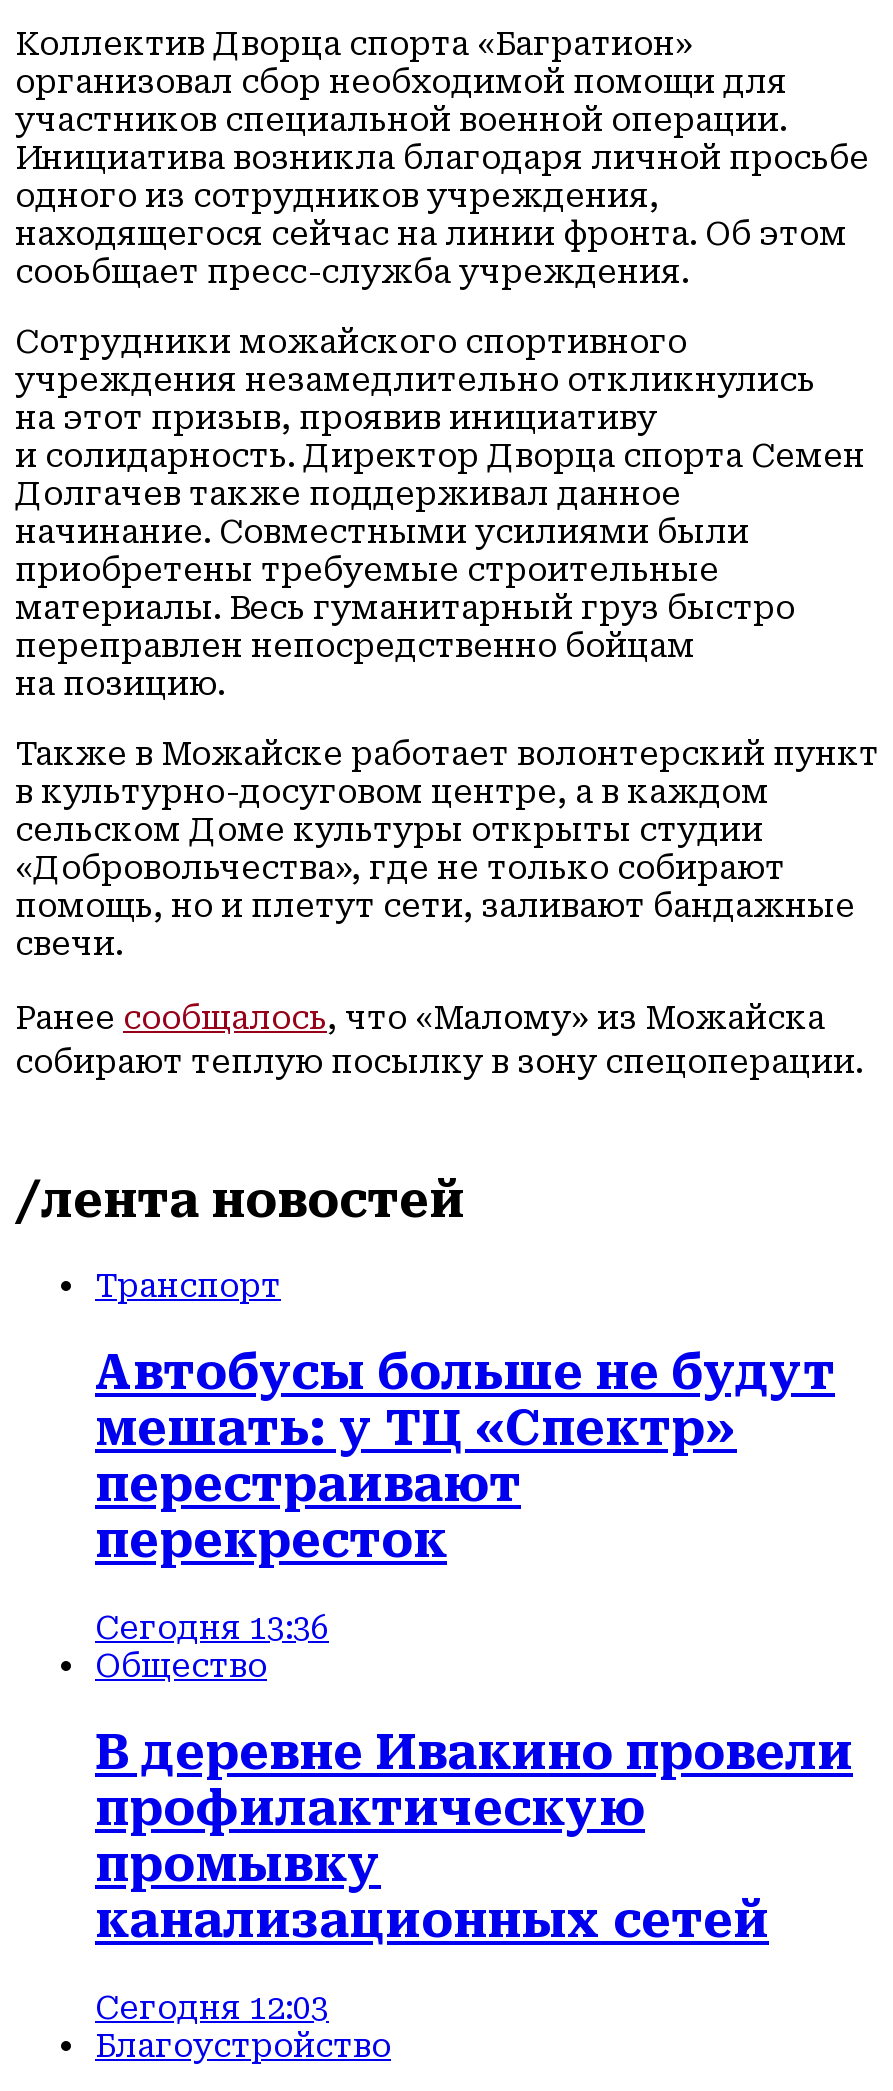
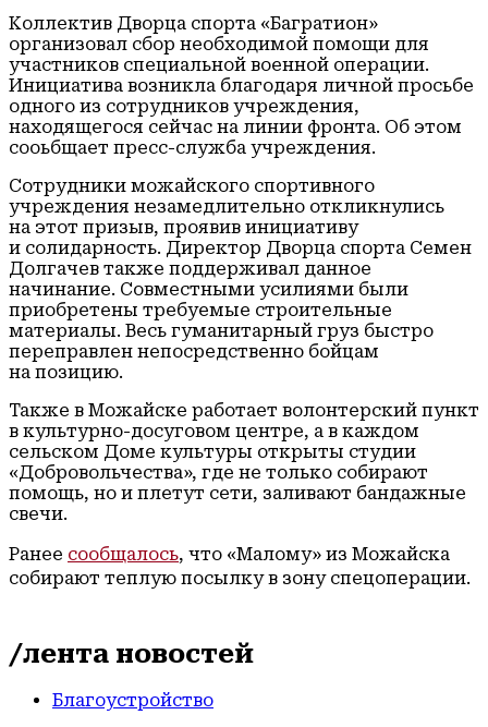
[95,1268,853,2027] Транспорт | Автобусы больше не будут | мешать: у ТЦ «Спектр» | перестраивают | перекресток | Сегодня 13:36 | Общество | В деревне Ивакино провели | профилактическую | промывку | канализационных сетей | Сегодня 12:03 -> none

